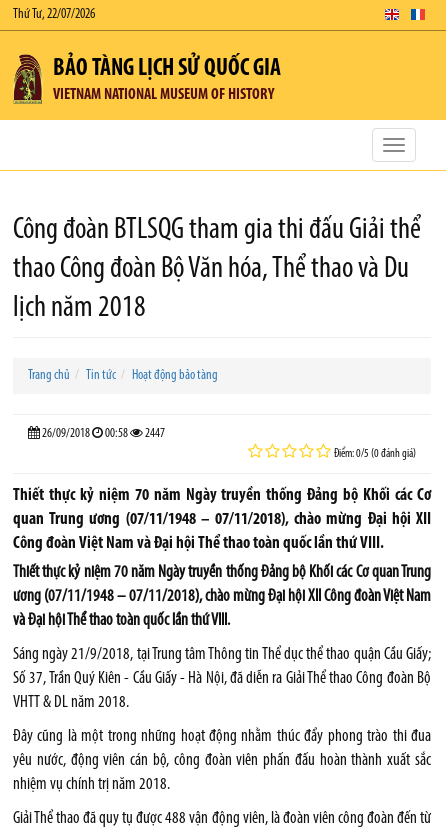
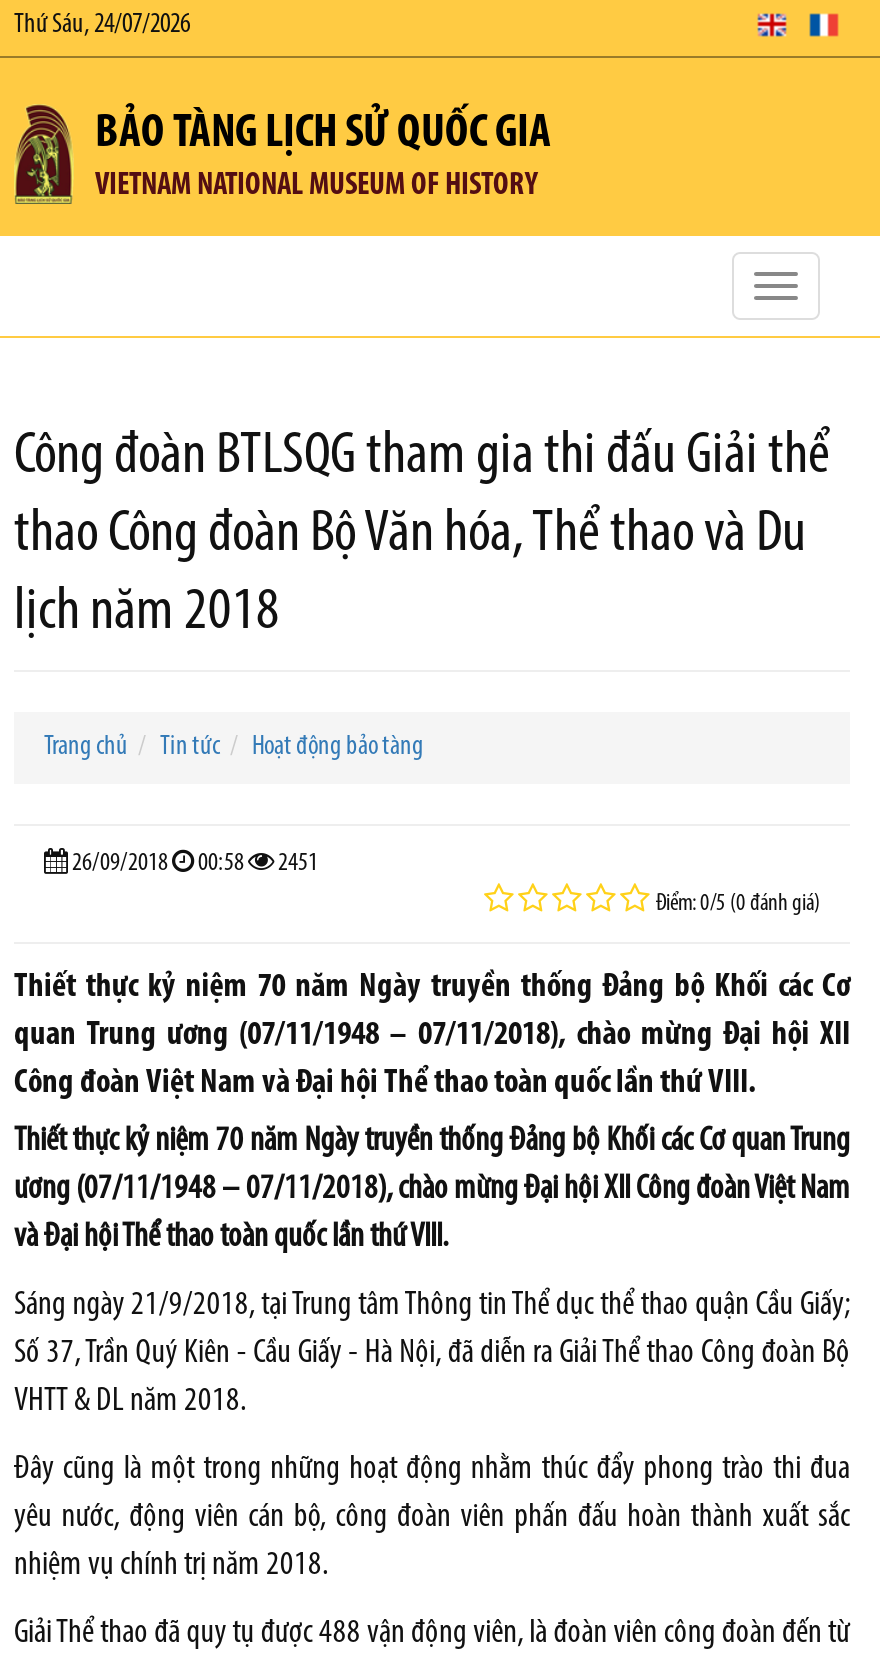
[13,7,95,22] Thứ Tư, 22/07/2026 -> [14,10,190,40] Thứ Sáu, 24/07/2026
[40,427,165,440] 26/09/2018 00:58 2447 -> [68,850,318,876] 26/09/2018 00:58 2451

